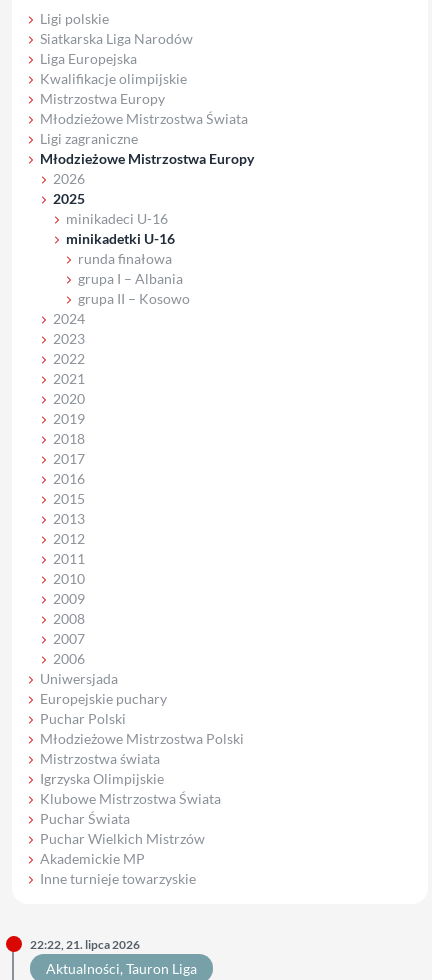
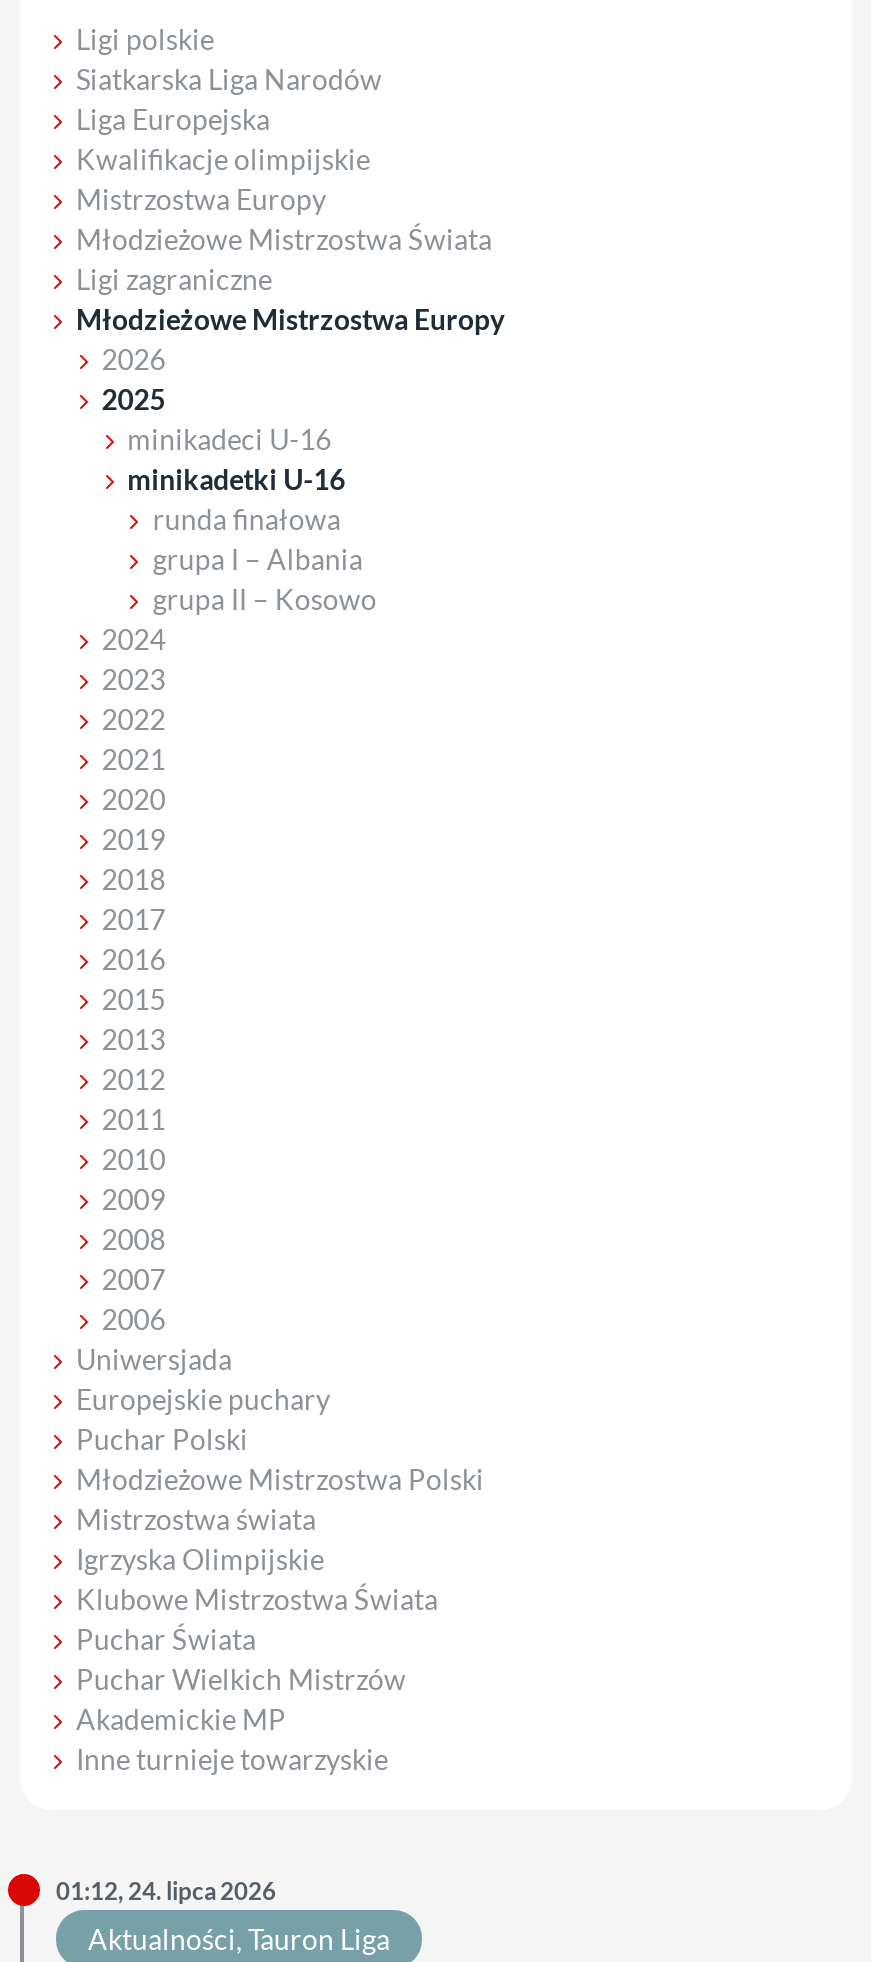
[30,937,140,952] 22:22, 21. lipca 2026 -> [56,1875,276,1905] 01:12, 24. lipca 2026

